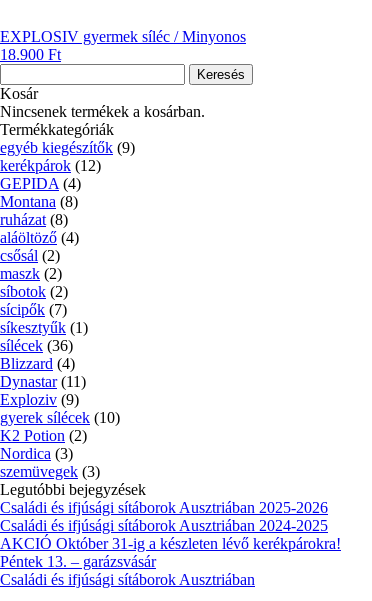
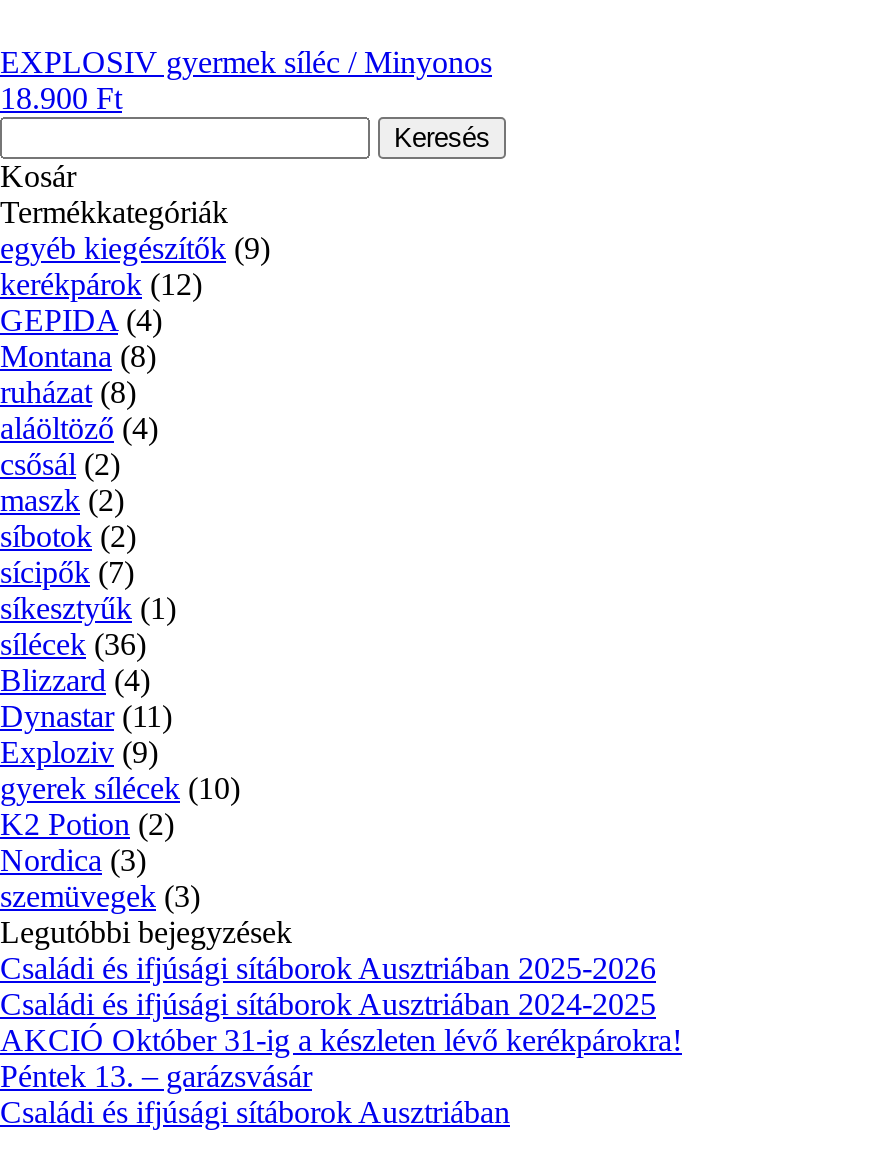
[0,103,205,120] Nincsenek termékek a kosárban. -> none

